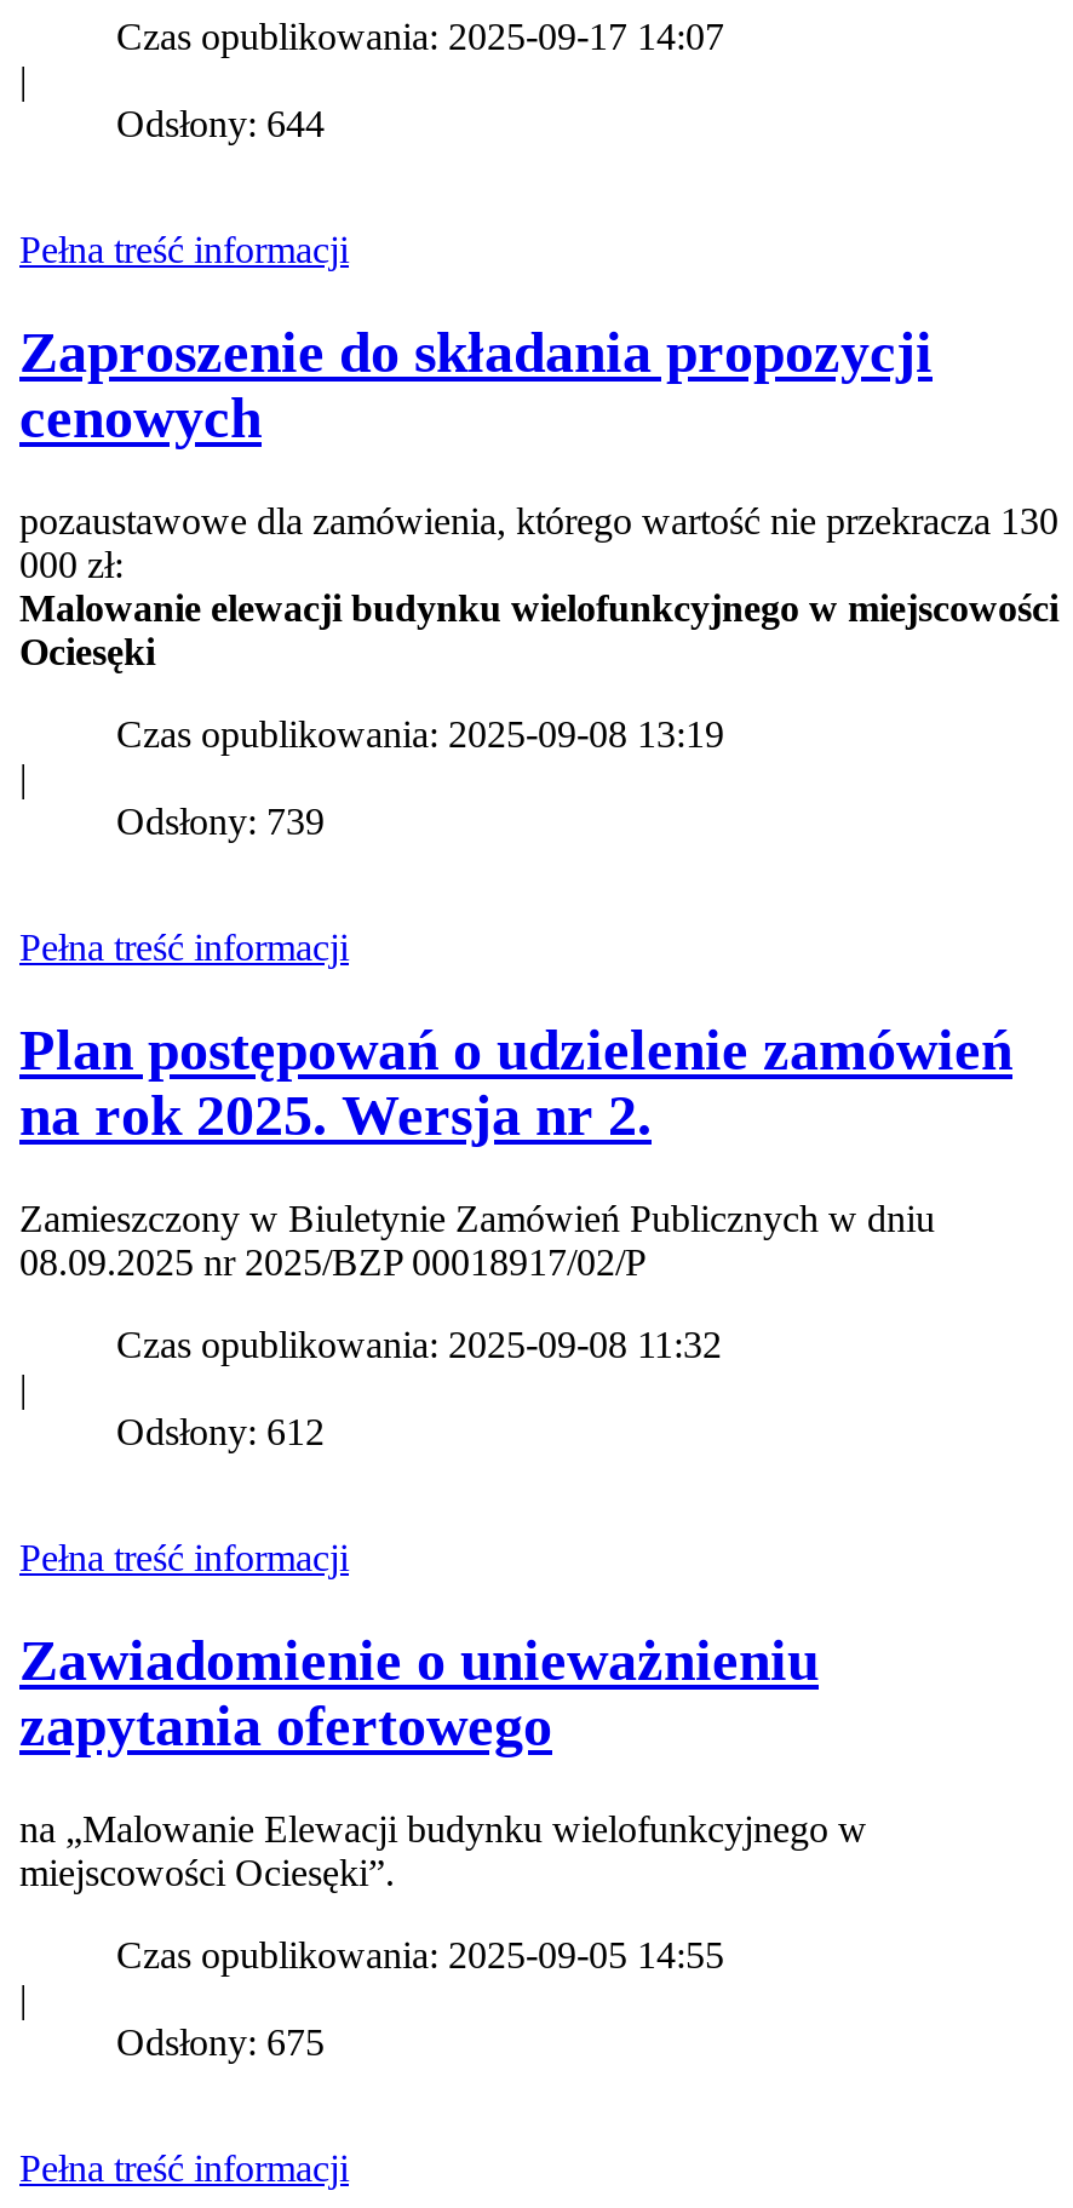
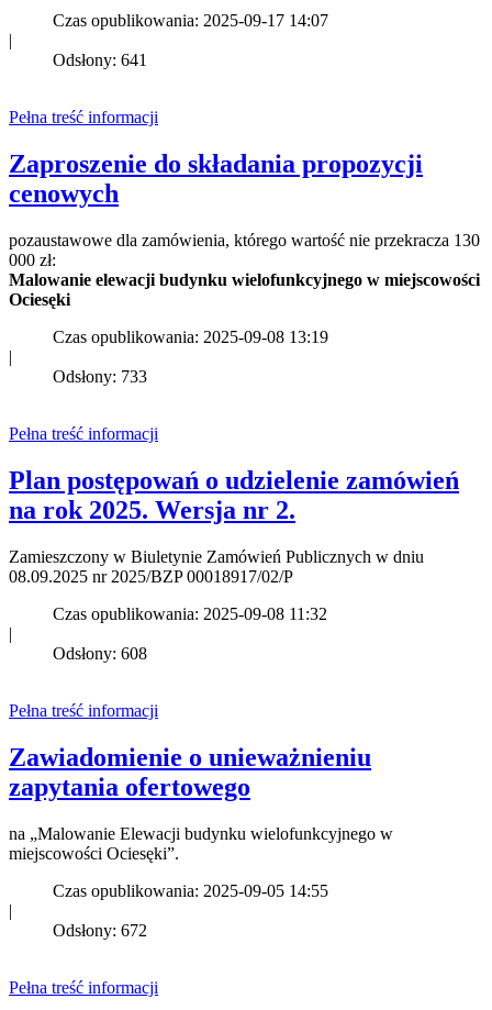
[116,103,325,145] Odsłony: 644 -> [53,51,147,69] Odsłony: 641
[116,801,325,842] Odsłony: 739 -> [53,367,147,386] Odsłony: 733
[116,1411,325,1452] Odsłony: 612 -> [53,644,147,662] Odsłony: 608
[116,2021,325,2062] Odsłony: 675 -> [53,921,147,939] Odsłony: 672

